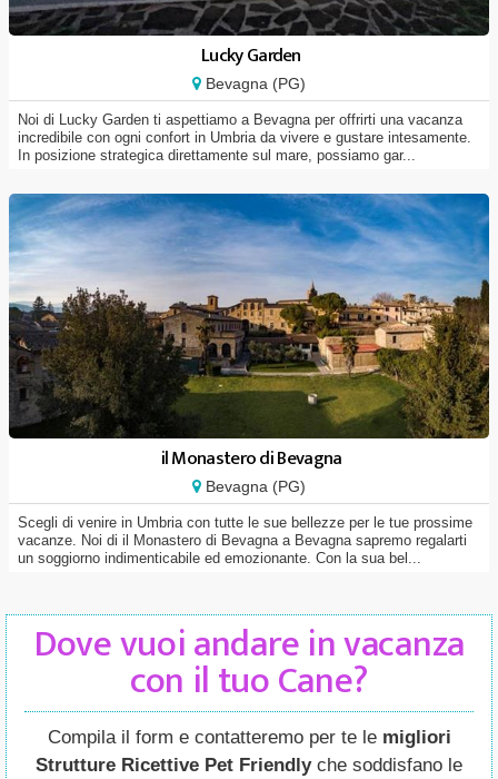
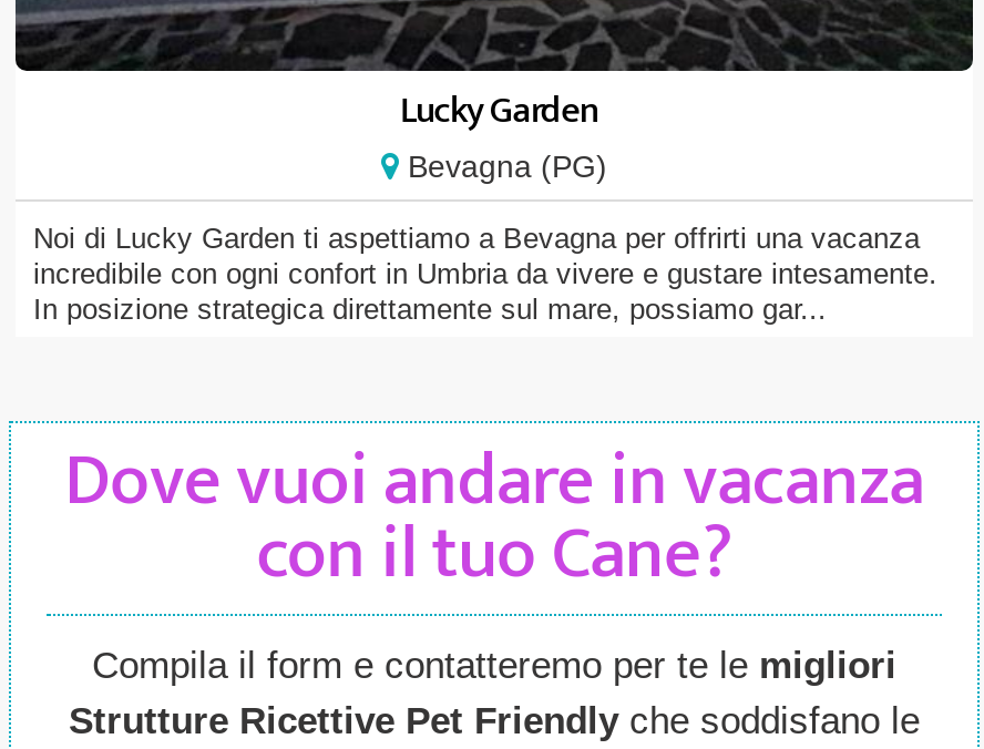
[8,193,490,566] [image] | il Monastero di Bevagna | Bevagna (PG) | Scegli di venire in Umbria con tutte le sue bellezze per le tue prossime | vacanze. Noi di il Monastero di Bevagna a Bevagna sapremo regalarti | un soggiorno indimenticabile ed emozionante. Con la sua bel... -> none

